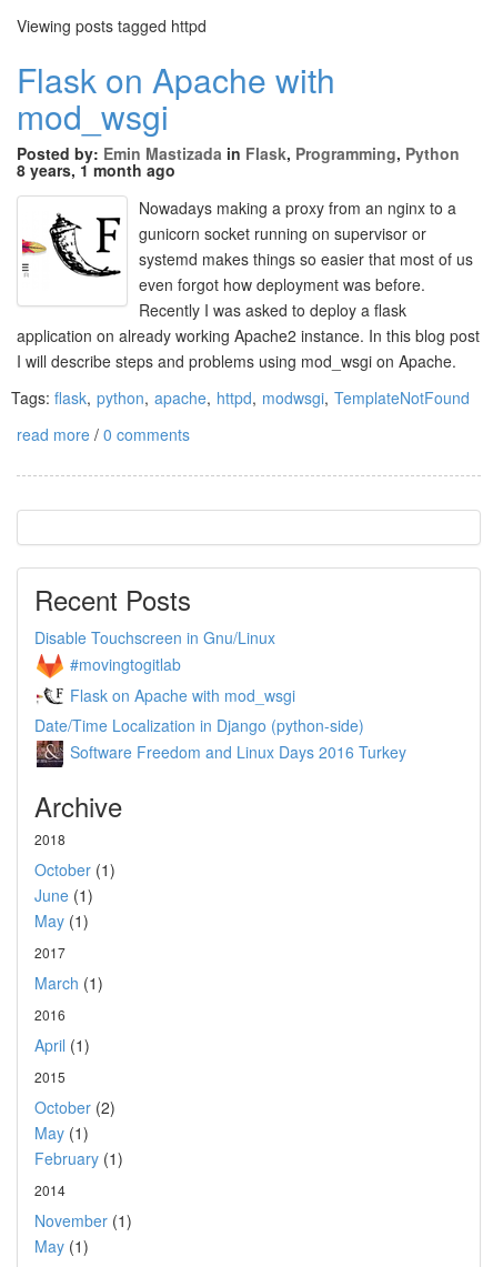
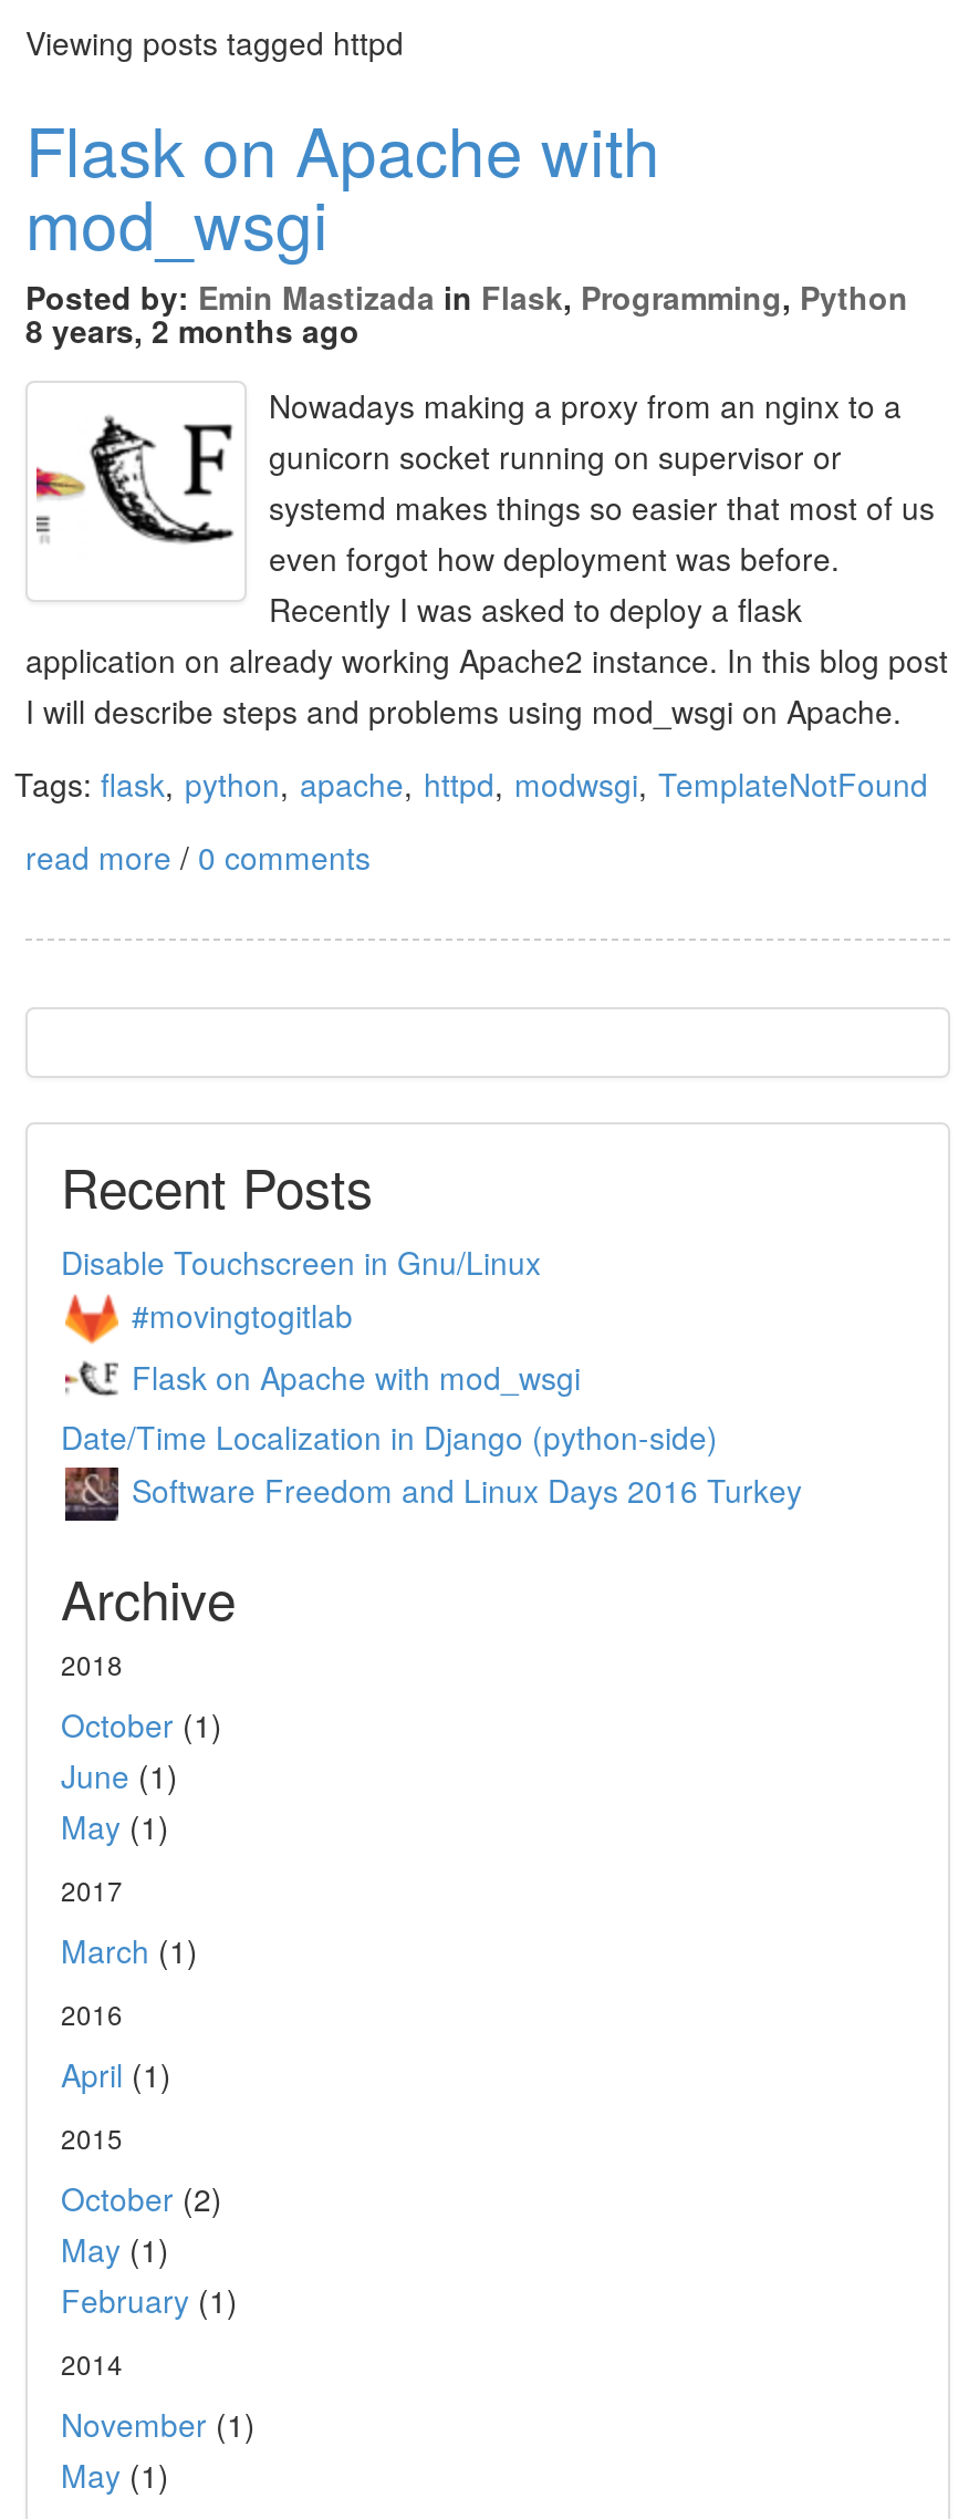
[17,159,175,181] 8 years, 1 month ago -> [25,308,360,352] 8 years, 2 months ago

